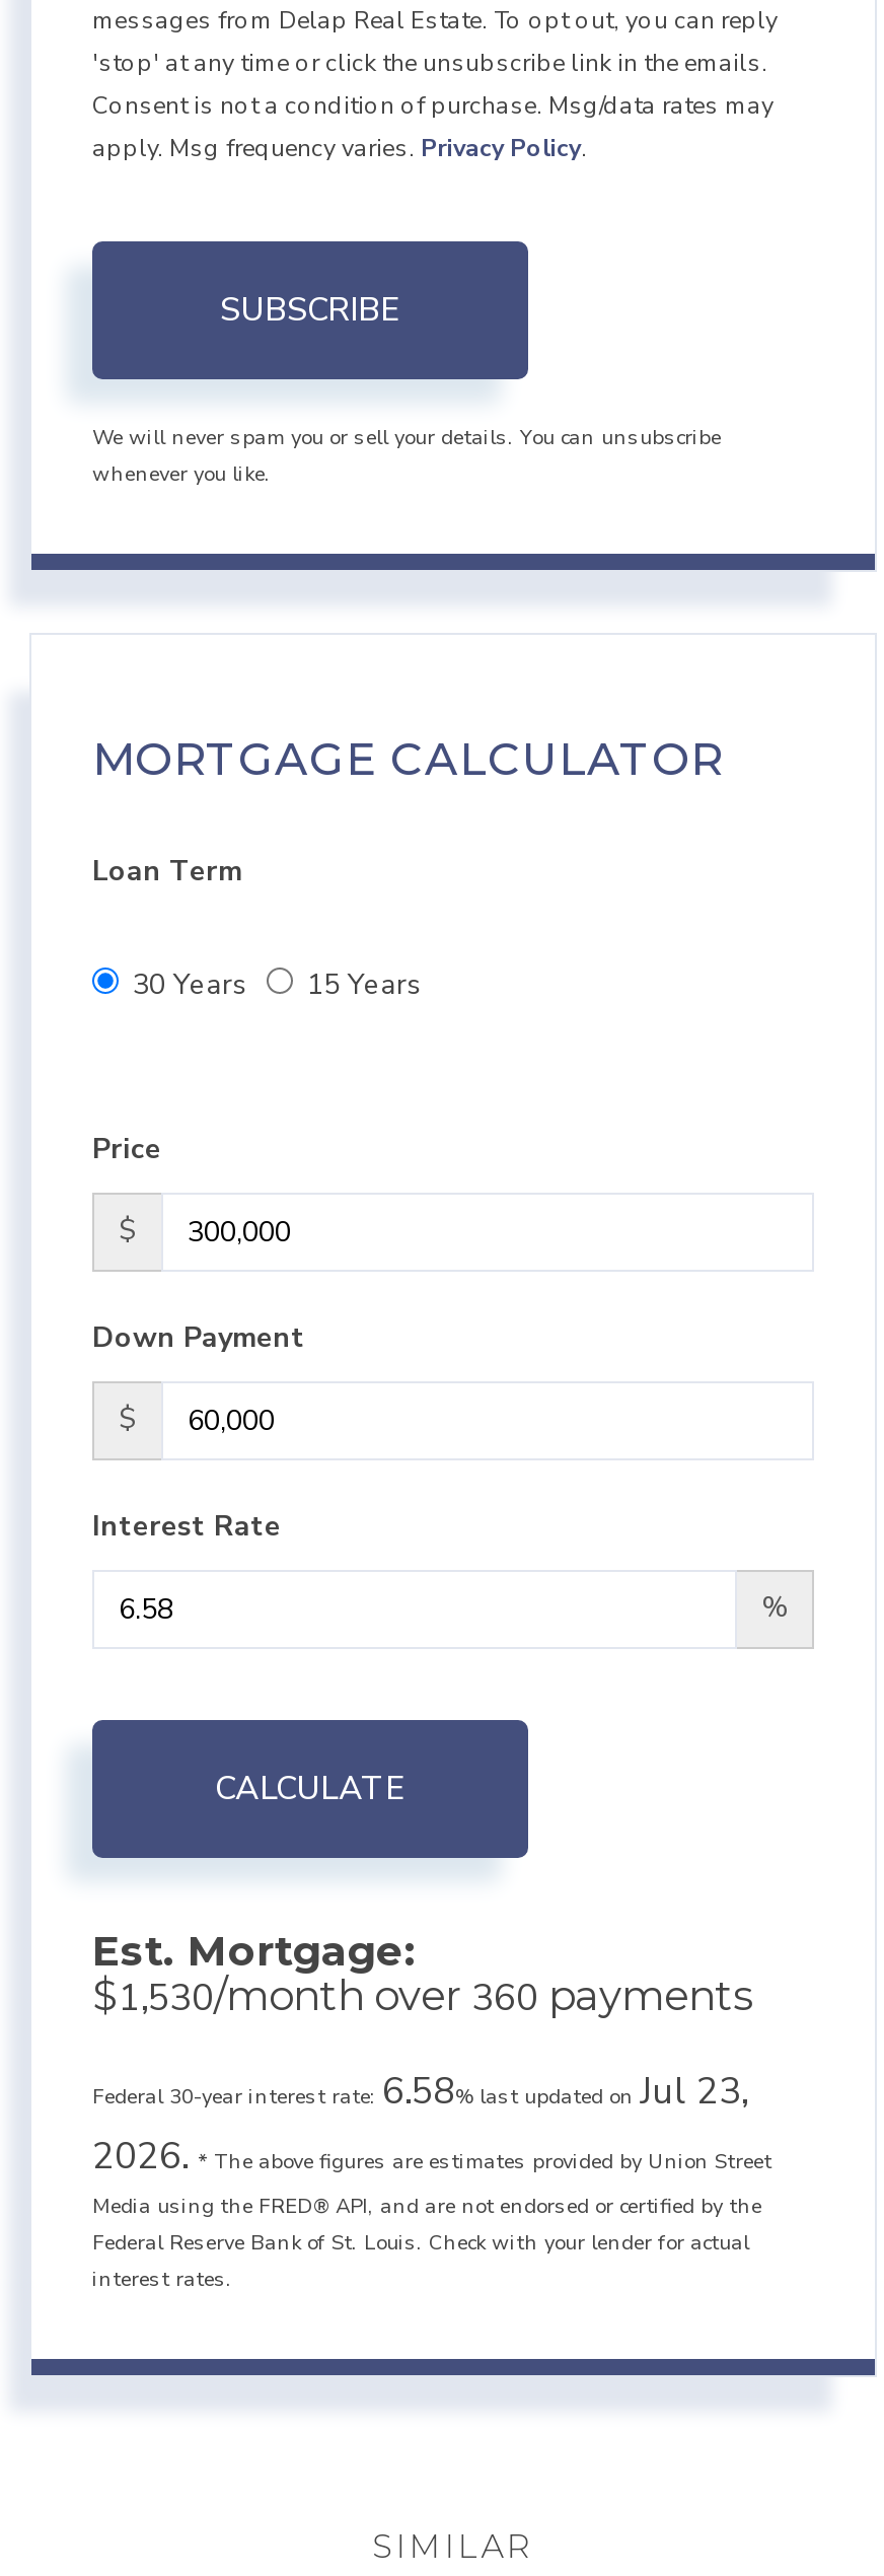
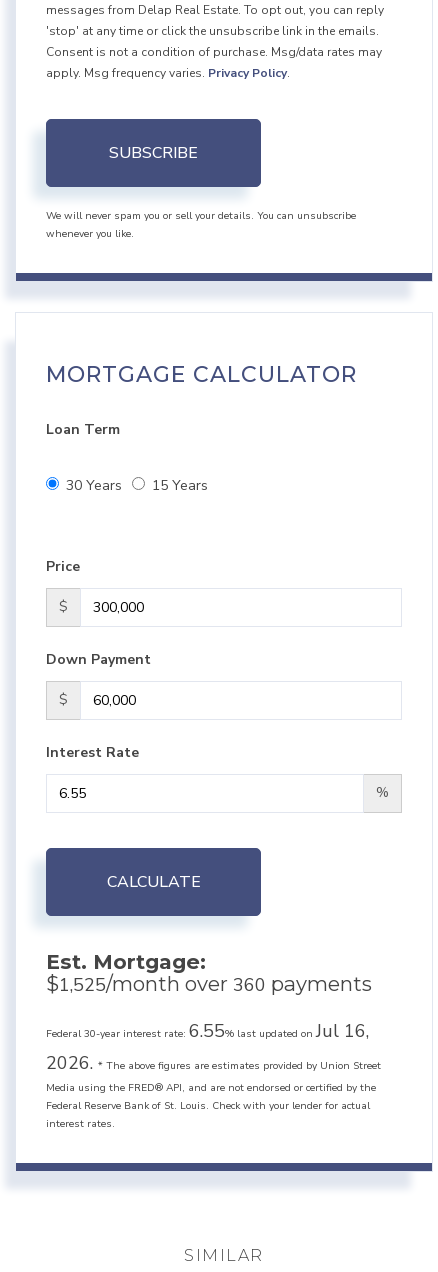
[92,1970,753,2022] $1,530/month over 360 payments -> [46,971,372,997] $1,525/month over 360 payments
[92,2067,747,2116] Federal 30-year interest rate: 6.58% last updated on Jul 23, -> [46,1019,369,1043] Federal 30-year interest rate: 6.55% last updated on Jul 16,

